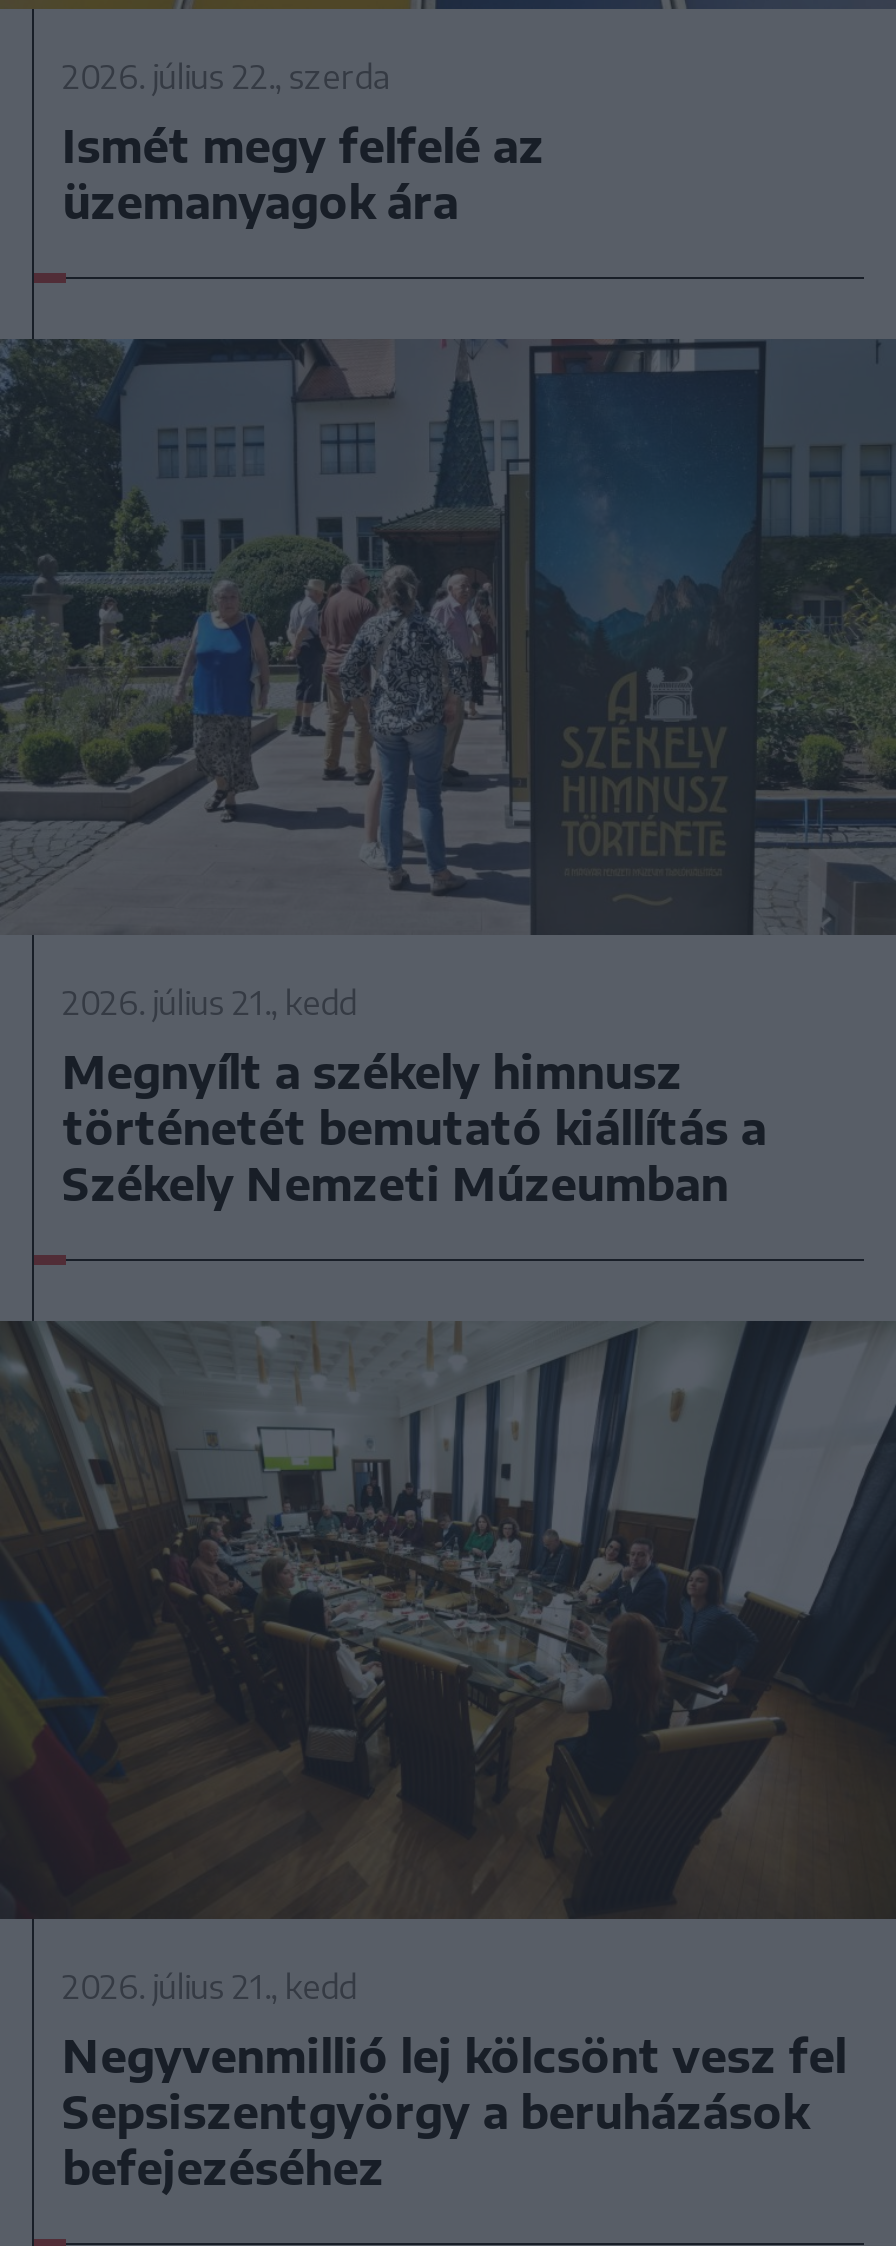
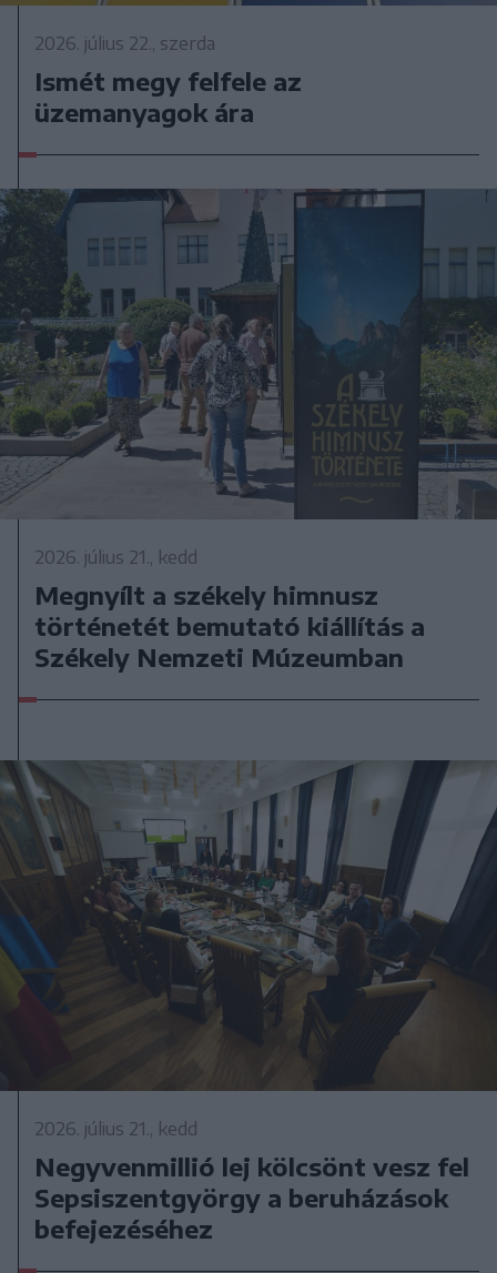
[62,117,544,173] Ismét megy felfelé az -> [35,65,302,96] Ismét megy felfele az

